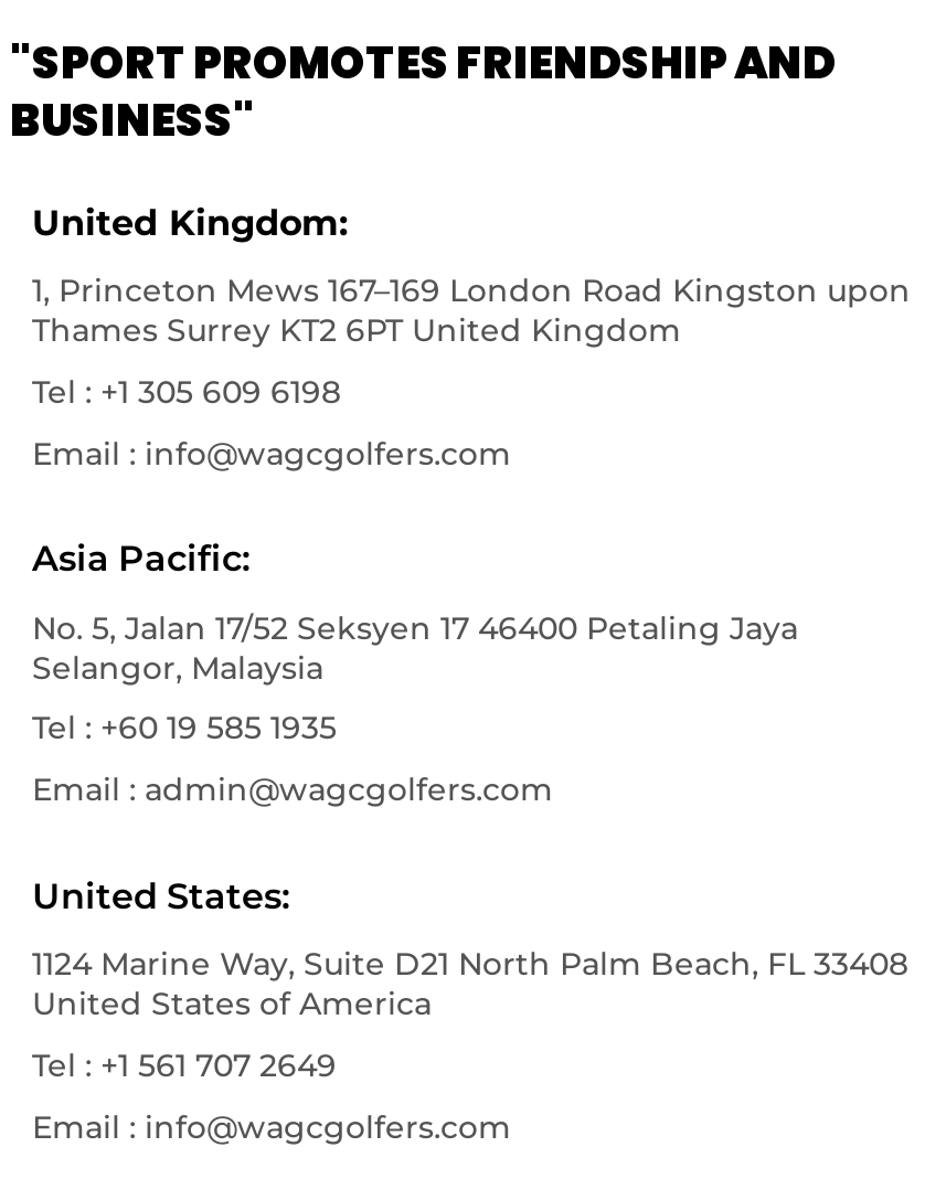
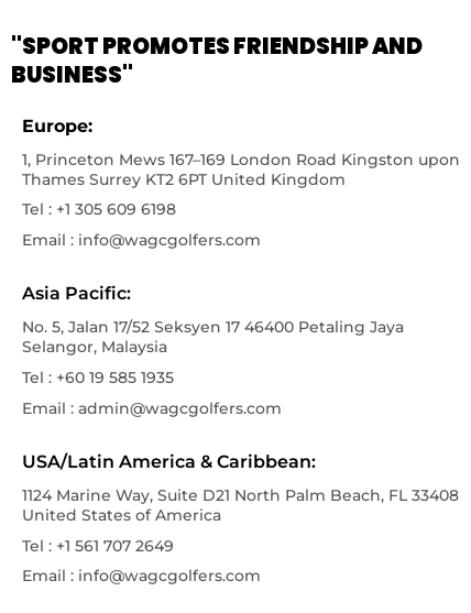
[32,201,348,243] United Kingdom: -> [22,115,92,136] Europe:
[32,875,290,917] United States: -> [22,451,316,472] USA/Latin America & Caribbean:

